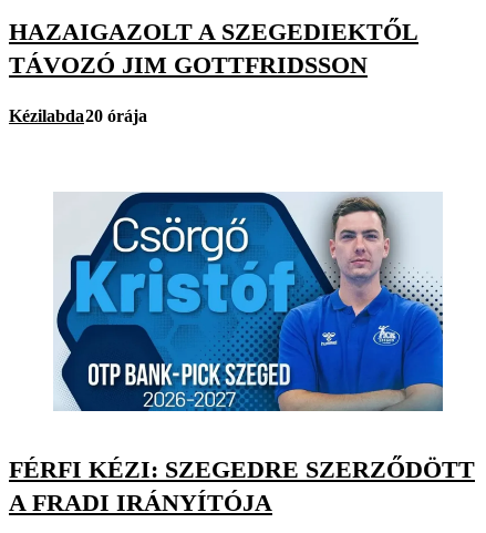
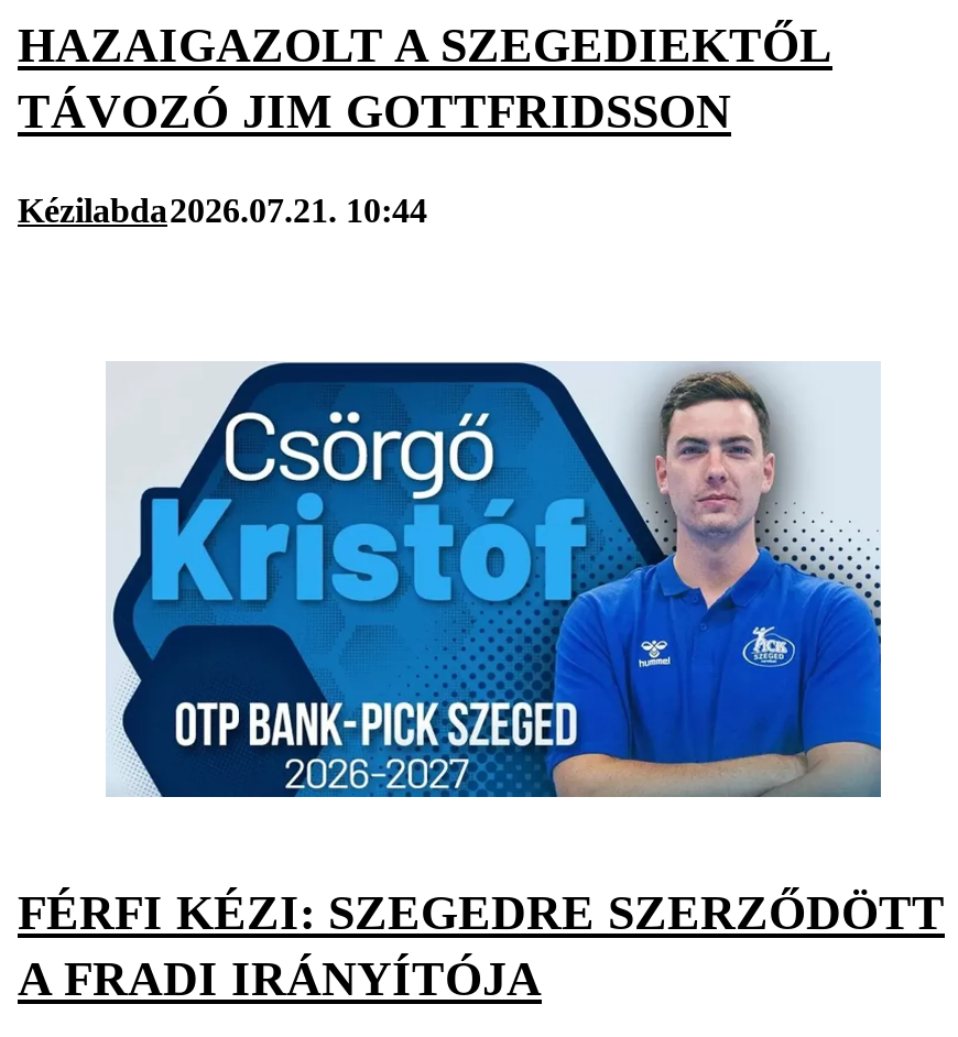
[9,106,147,125] Kézilabda20 órája -> [18,191,427,228] Kézilabda2026.07.21. 10:44

